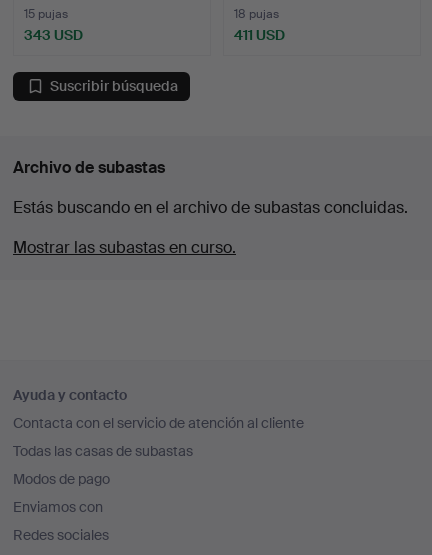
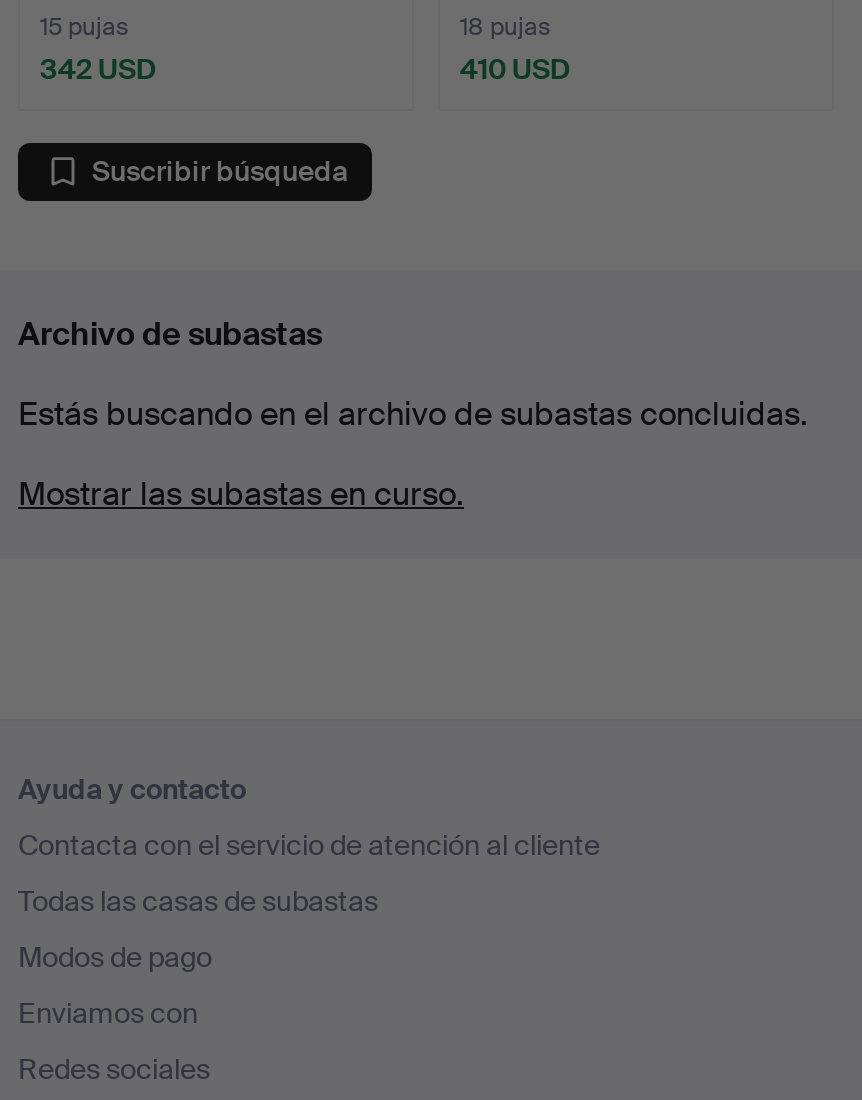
[24,26,83,44] 343 USD -> [40,51,156,87] 342 USD
[234,26,285,44] 411 USD -> [460,51,570,87] 410 USD

